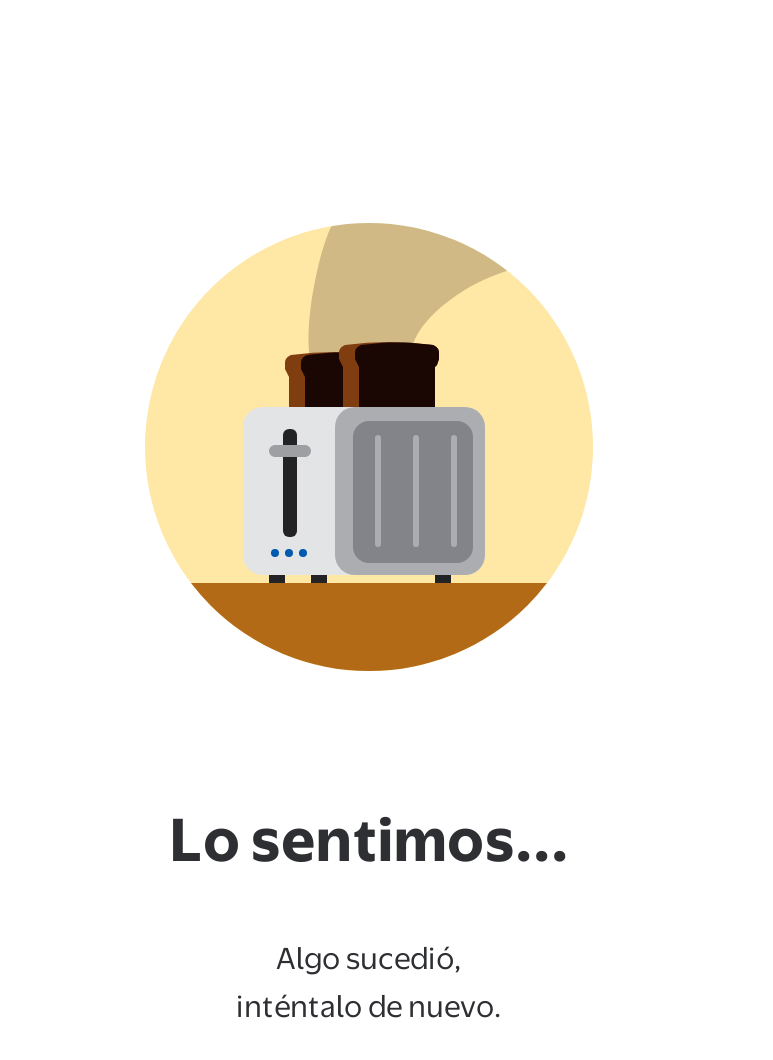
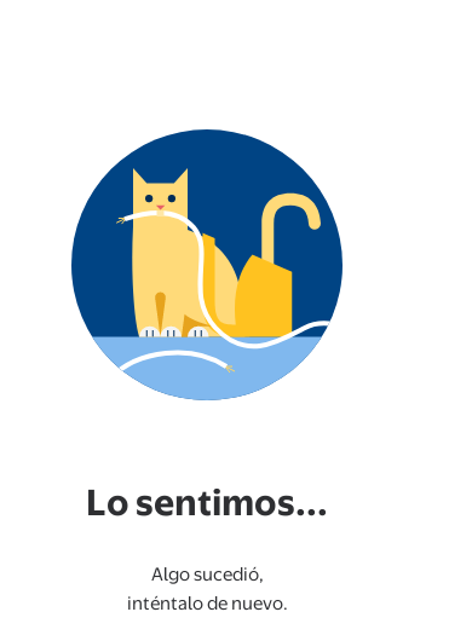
[145,221,593,673] [image] -> [70,128,344,402] [image]

